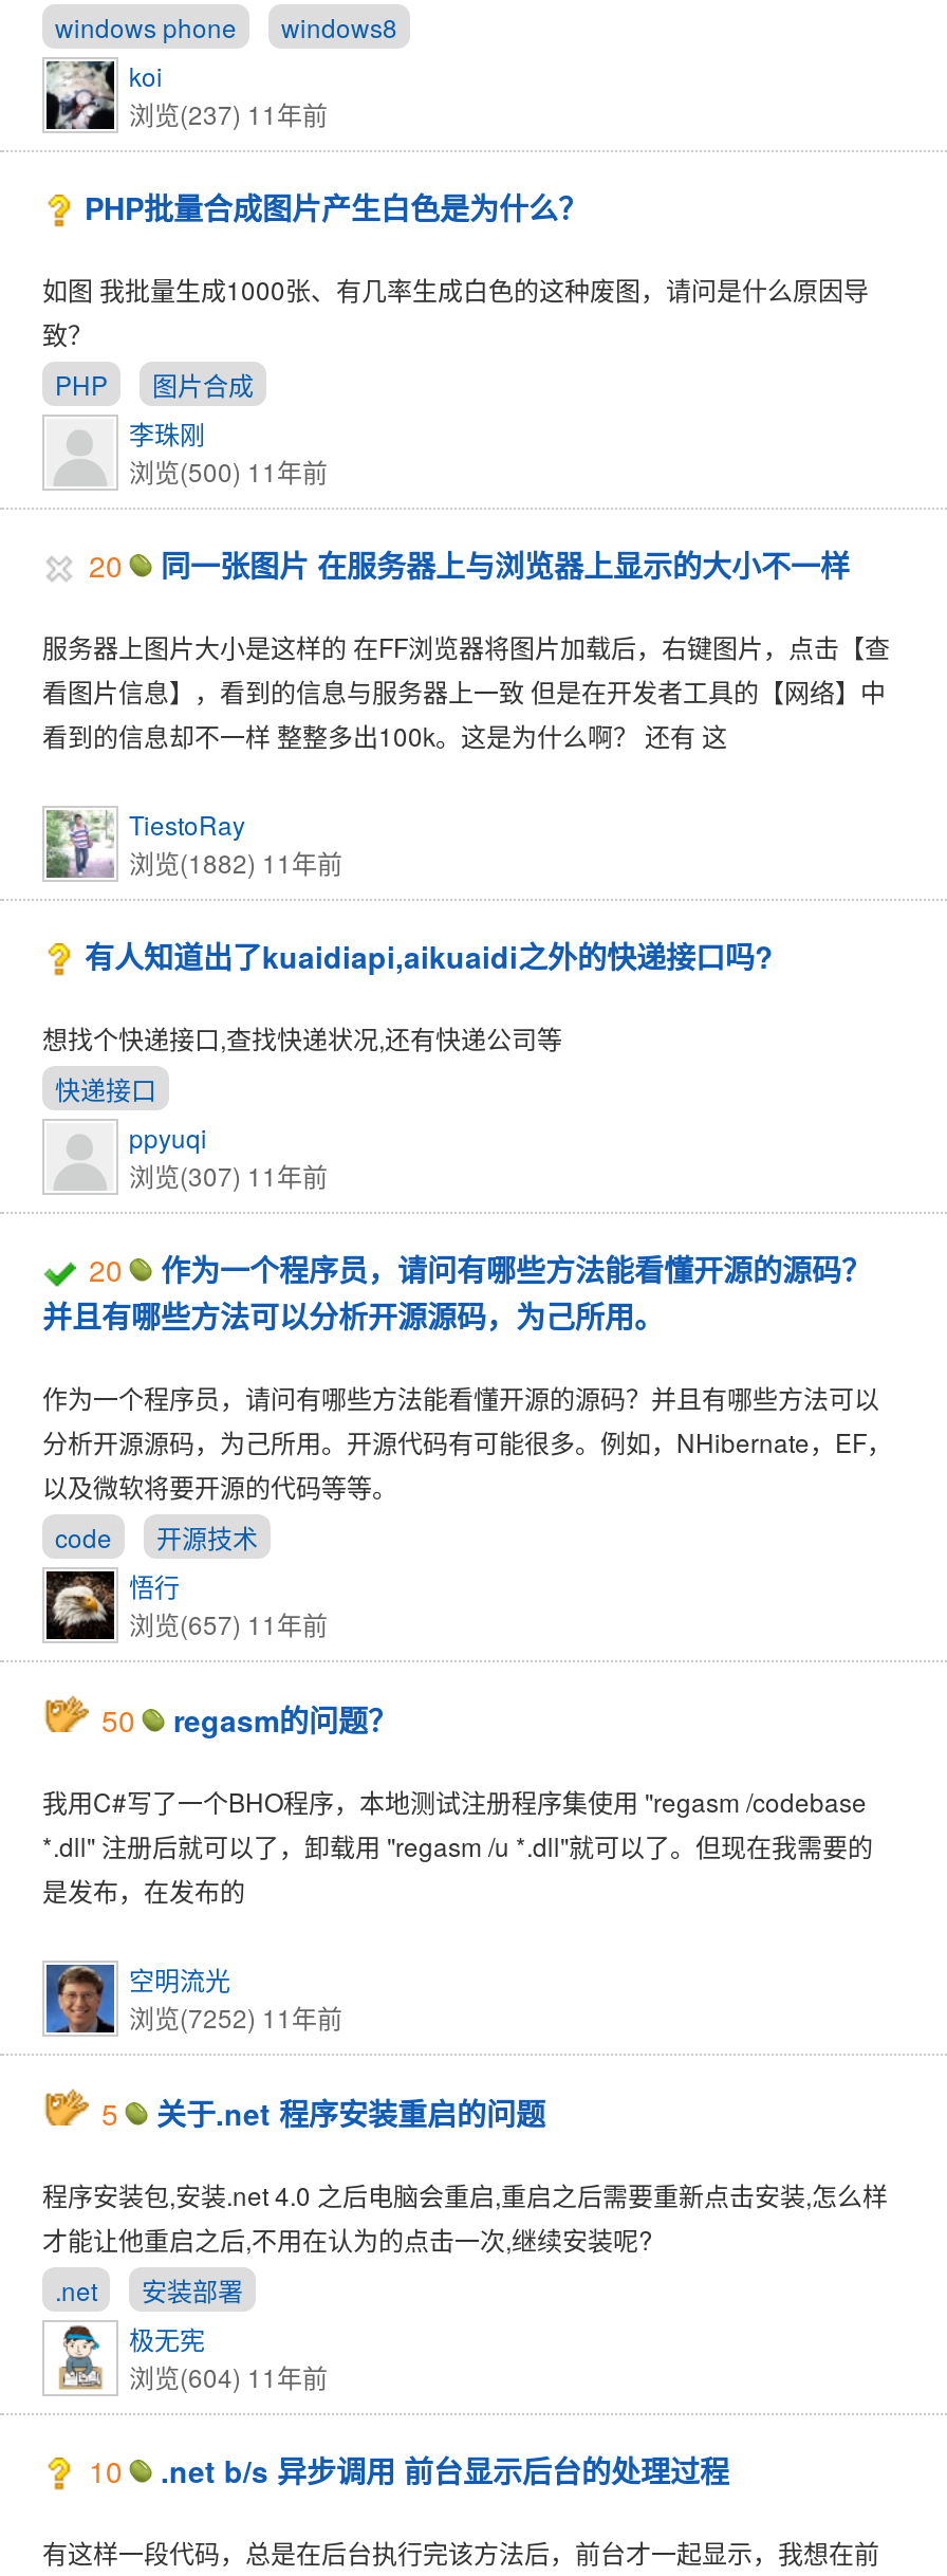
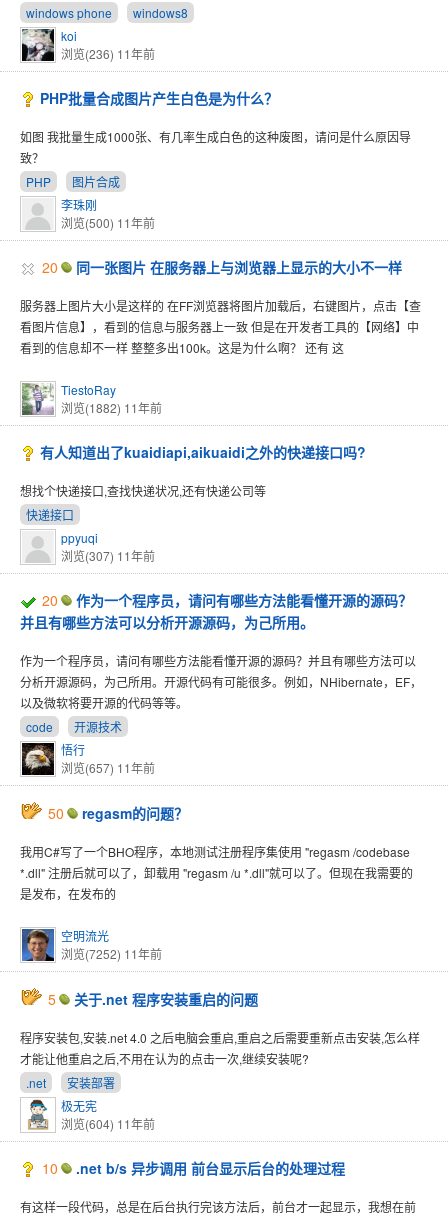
[129,95,328,131] 浏览(237) 11年前 -> [61,45,155,62] 浏览(236) 11年前

